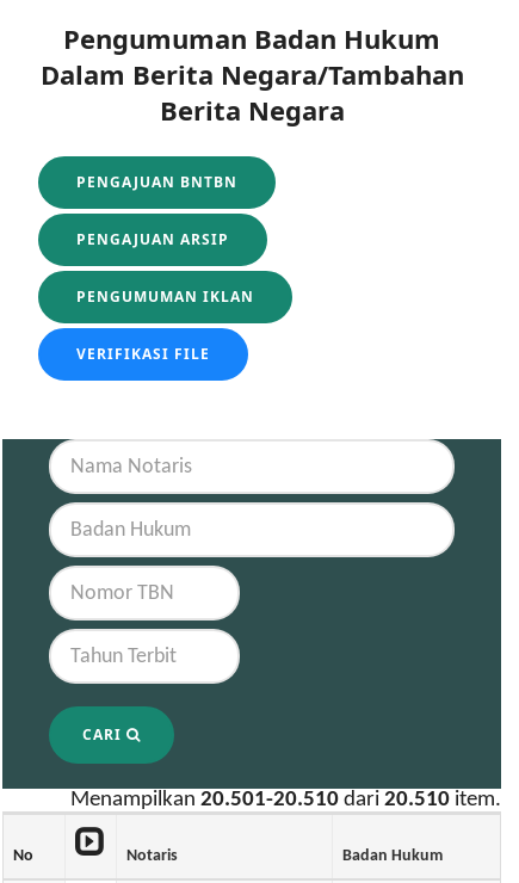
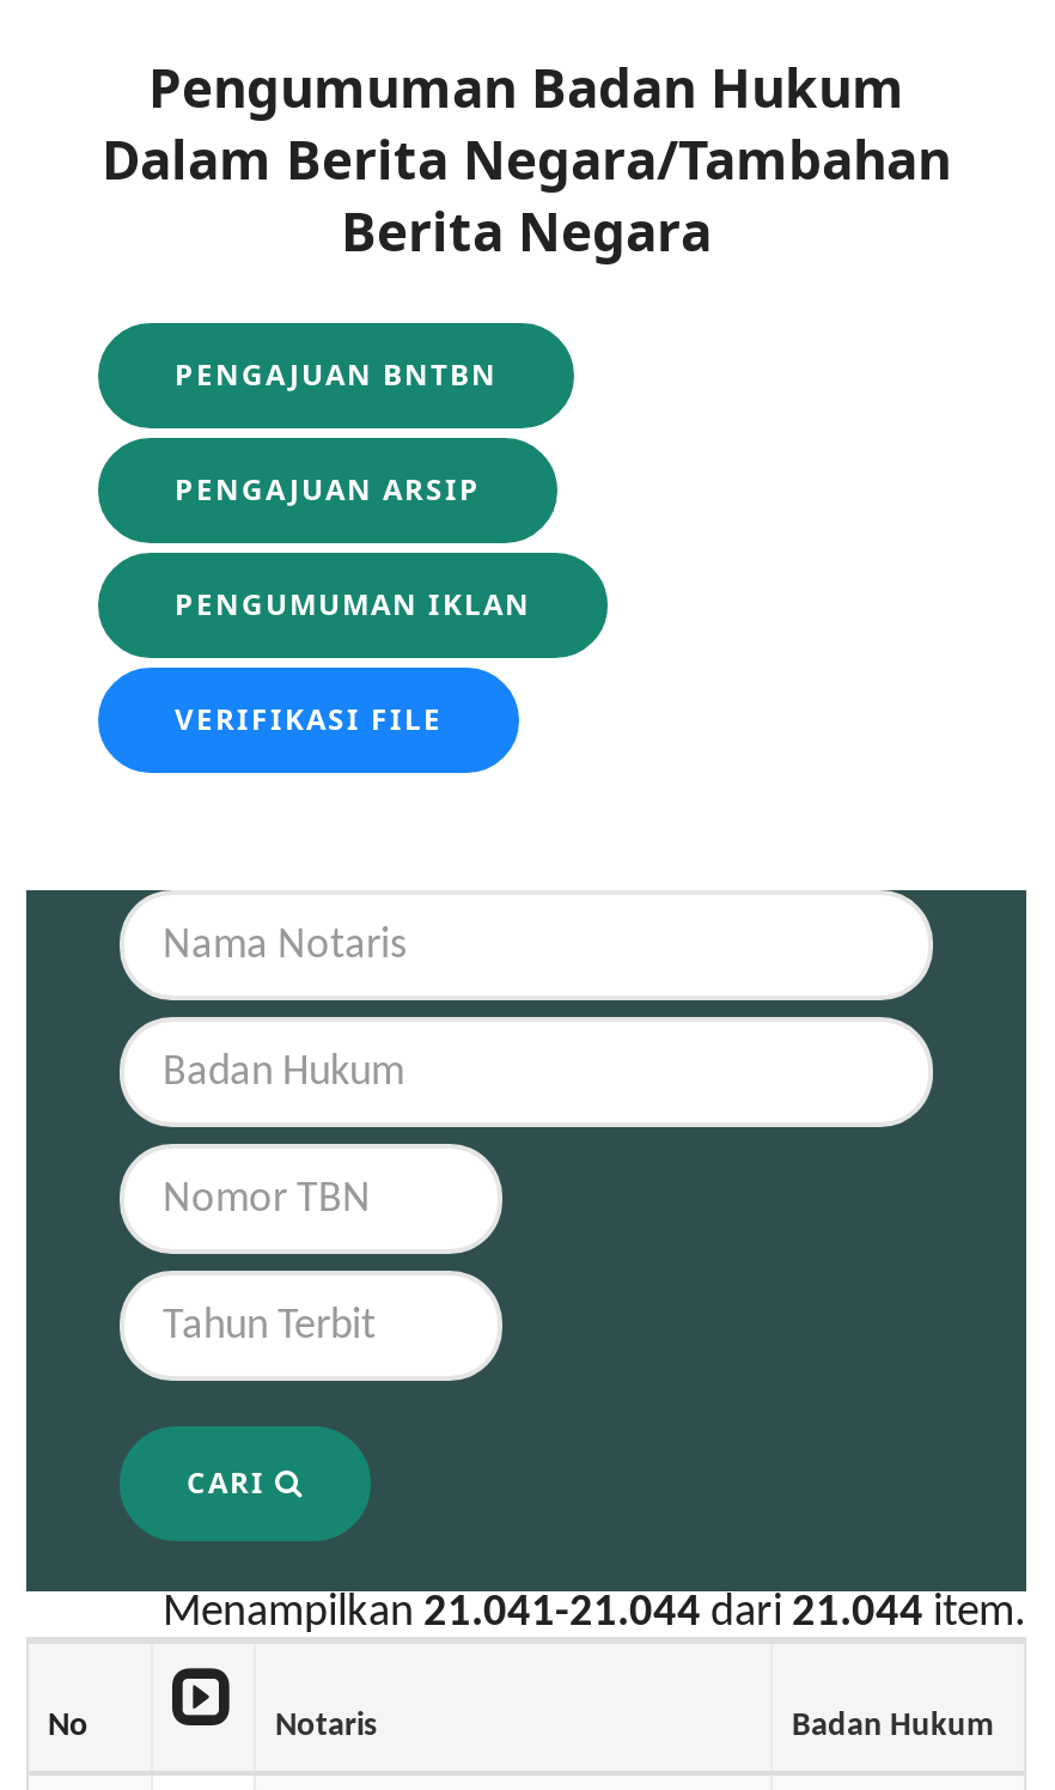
[70,789,501,812] Menampilkan20.501-20.510dari20.510item. -> [163,1592,1026,1638] Menampilkan21.041-21.044dari21.044item.

